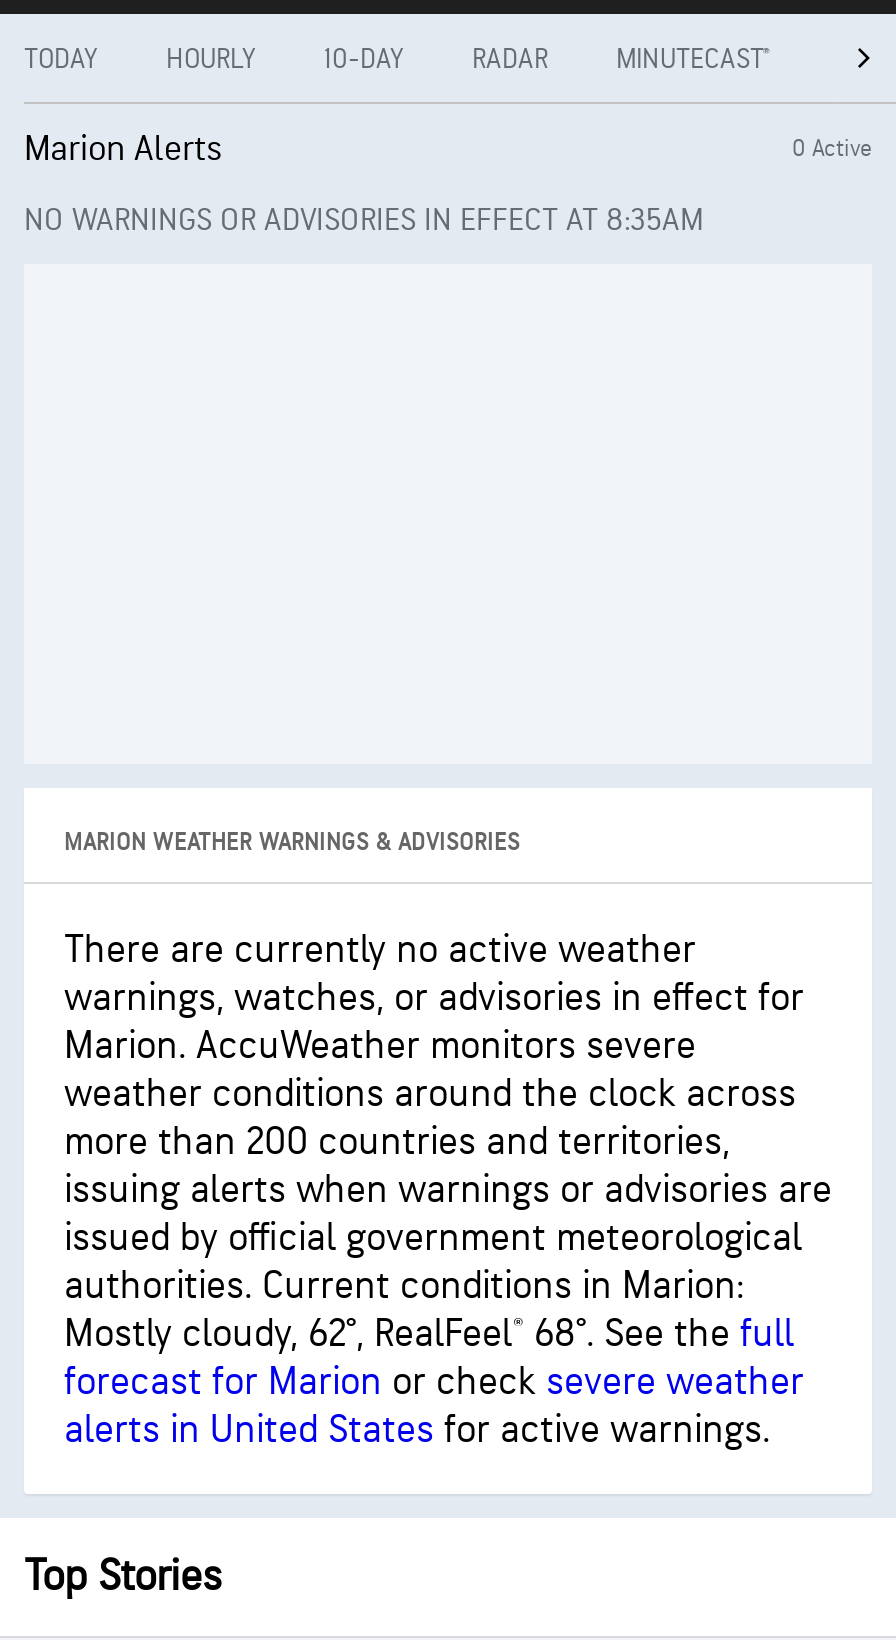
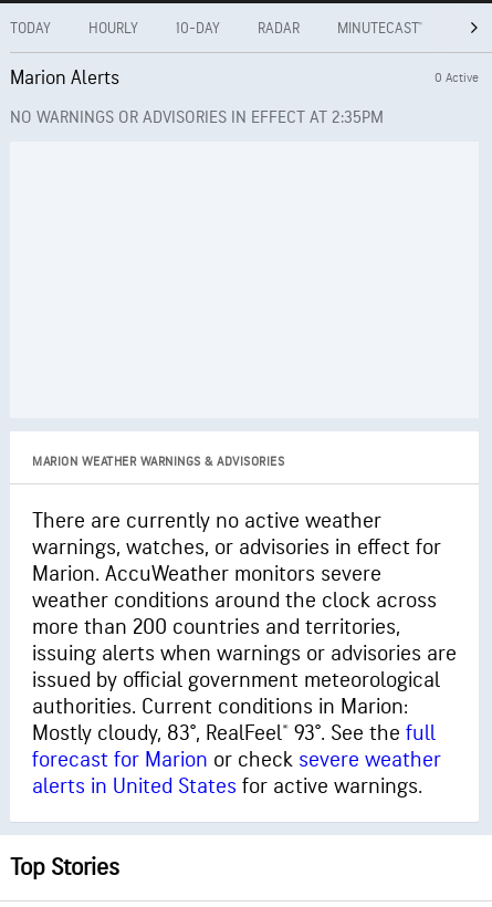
[24,202,704,240] NO WARNINGS OR ADVISORIES IN EFFECT AT 8:35AM -> [10,107,384,128] NO WARNINGS OR ADVISORIES IN EFFECT AT 2:35PM
[64,1310,794,1358] Mostly cloudy, 62°, RealFeel® 68°. See the full -> [32,720,436,747] Mostly cloudy, 83°, RealFeel® 93°. See the full

